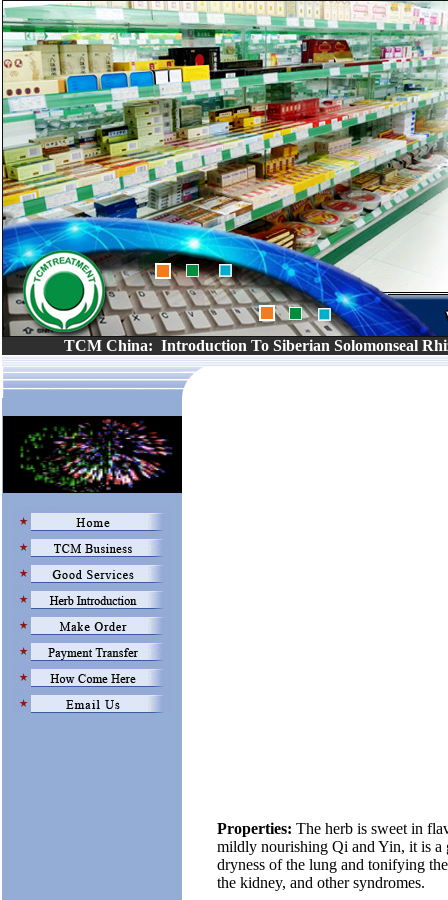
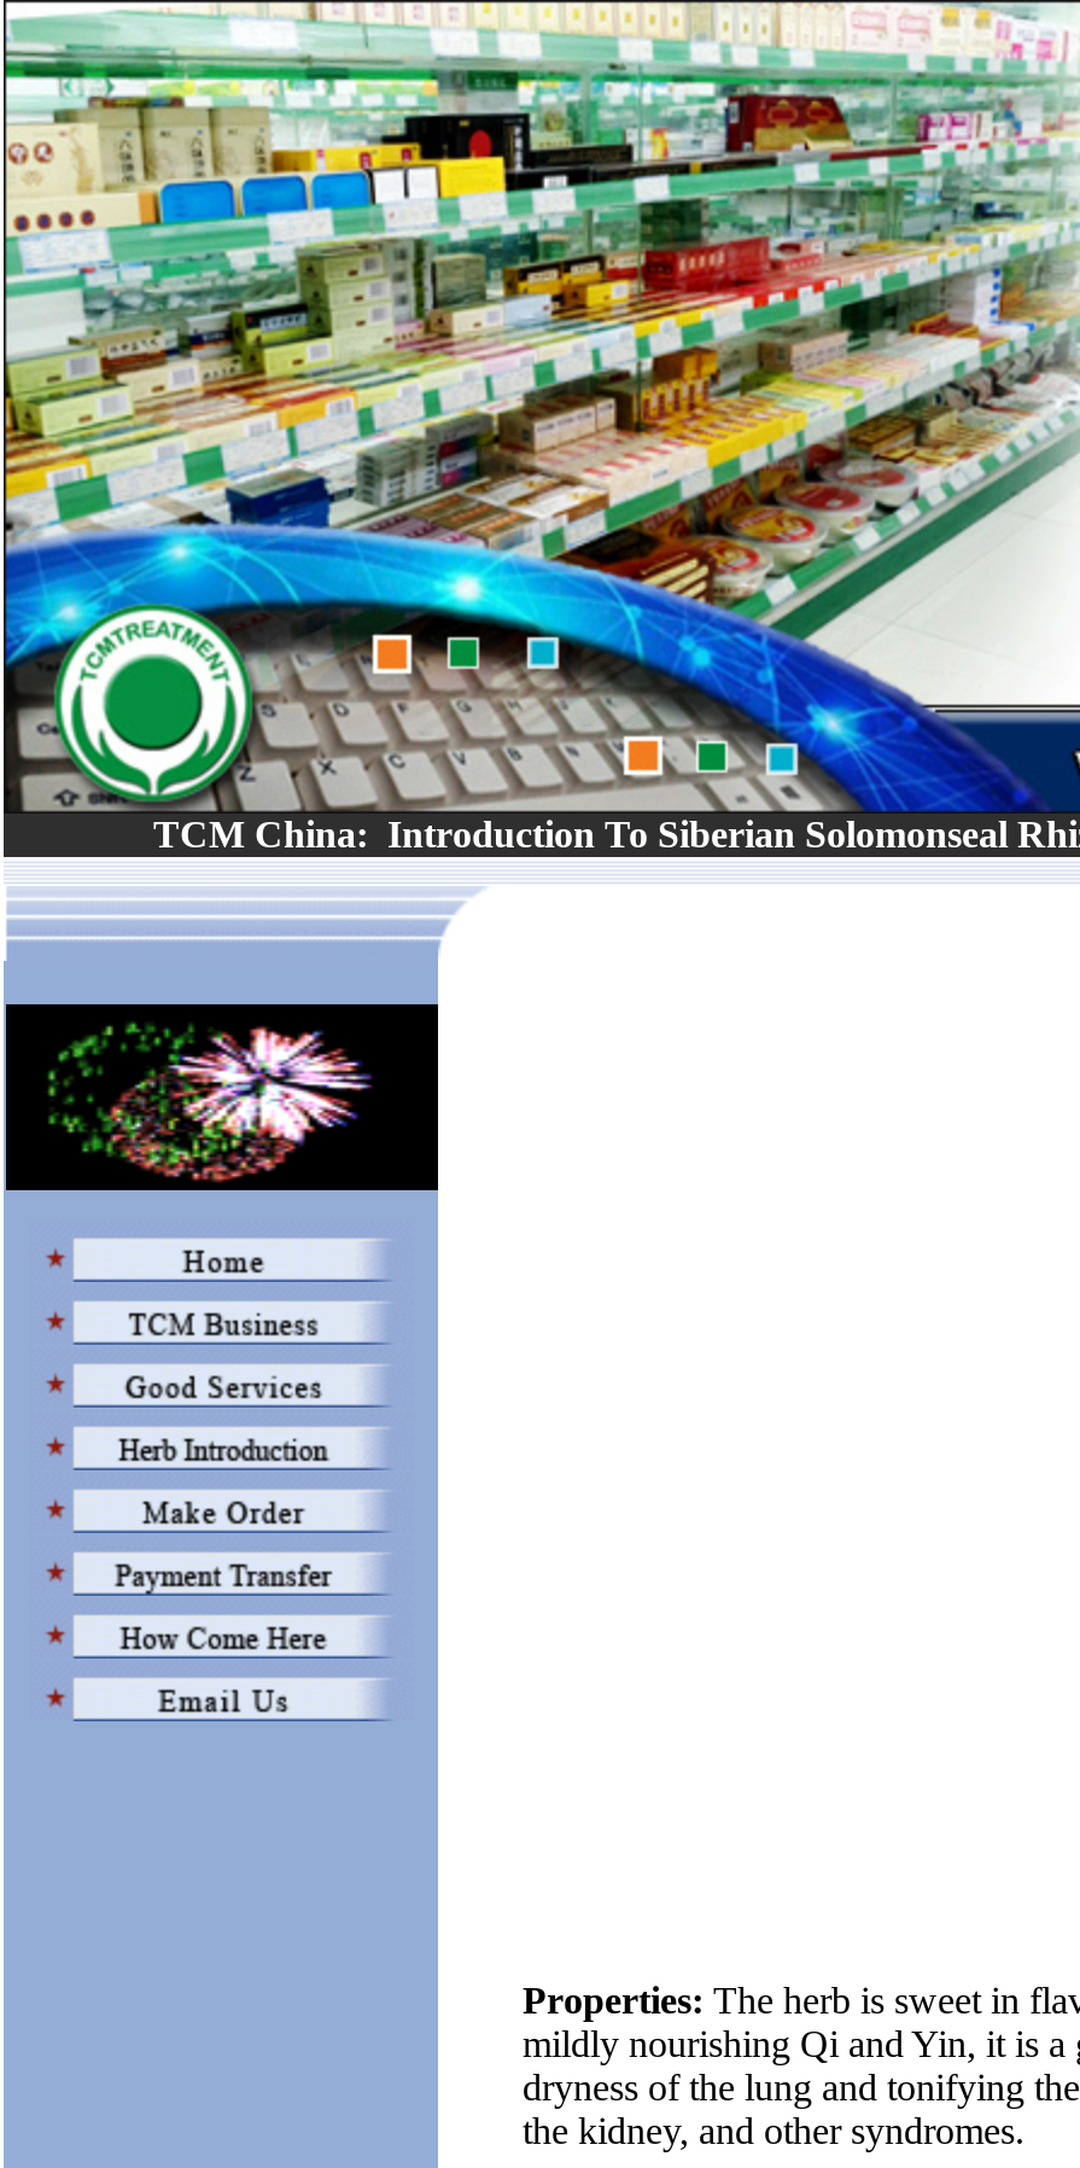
[20,419,173,491] [image] -> [47,1012,411,1188] [image]

